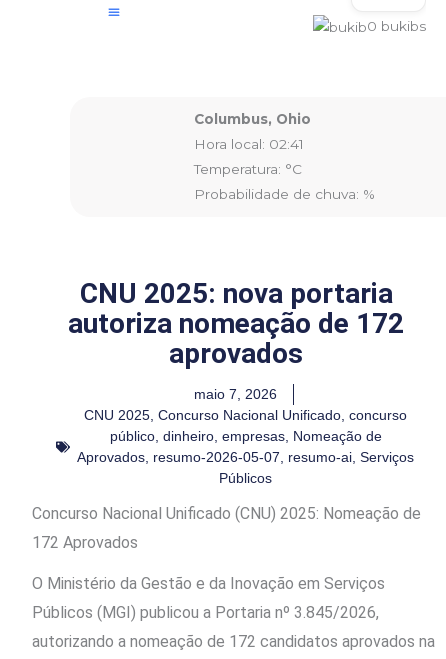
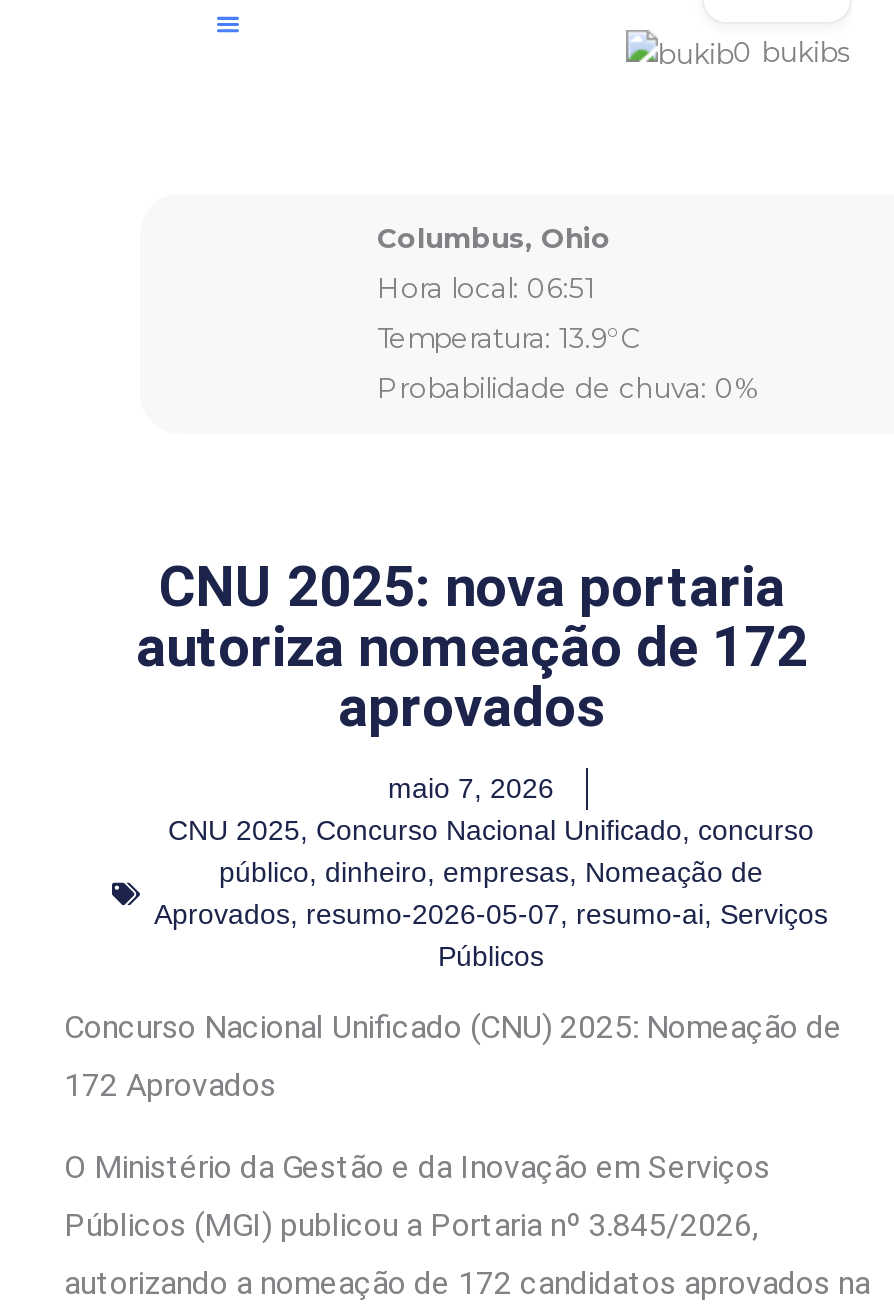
[193,136,303,152] Hora local: 02:41 -> [377,273,595,305] Hora local: 06:51
[193,161,301,177] Temperatura: °C -> [377,323,641,355] Temperatura: 13.9°C
[193,186,374,202] Probabilidade de chuva: % -> [377,373,759,405] Probabilidade de chuva: 0%

